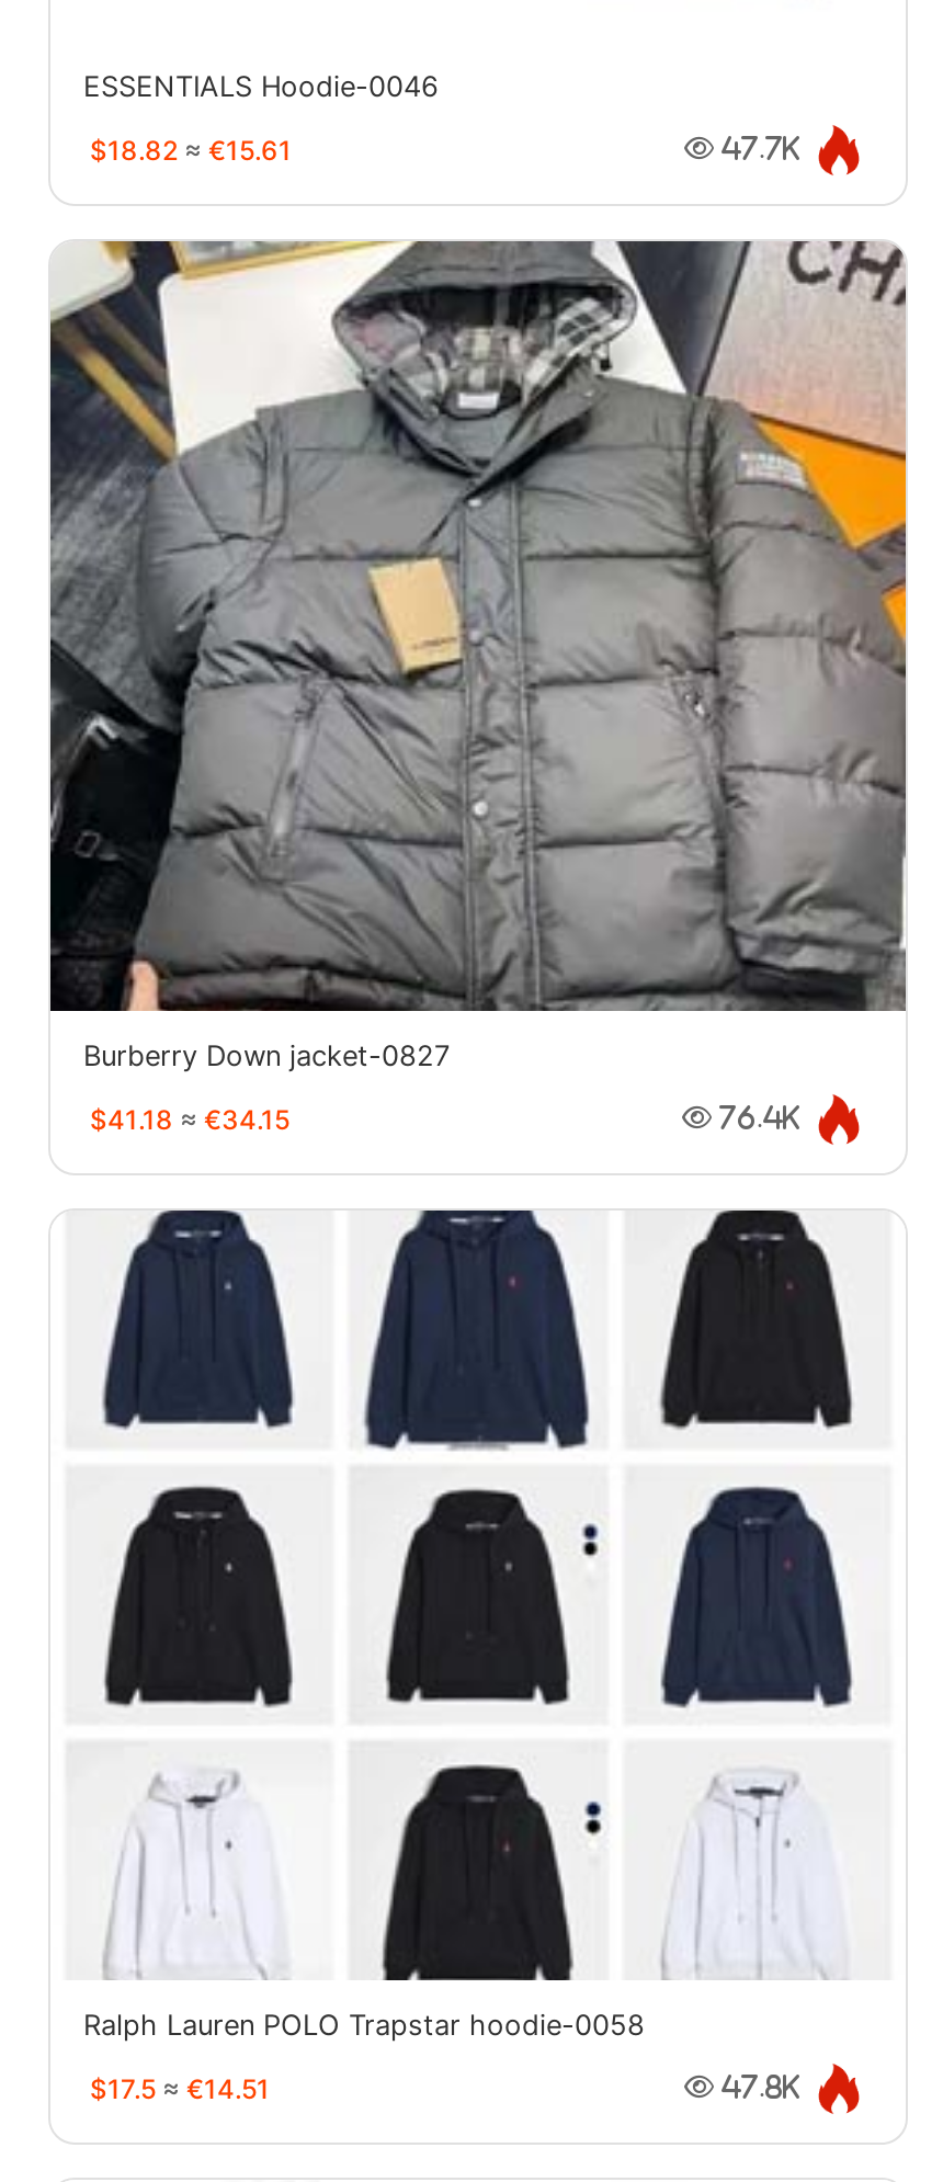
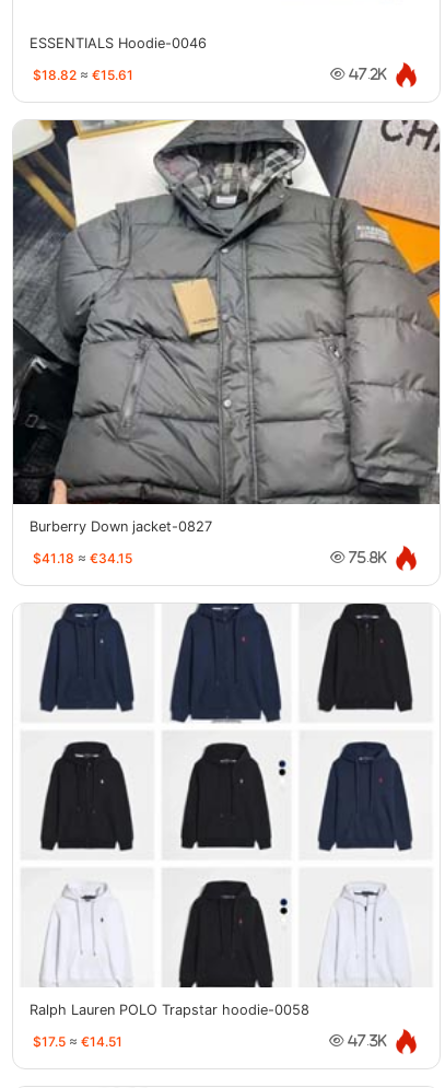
[715,135,800,163] 47.7K -> [346,67,387,81] 47.2K
[713,1104,800,1132] 76.4K -> [346,550,387,565] 75.8K
[715,2073,800,2102] 47.8K -> [344,1034,387,1048] 47.3K

